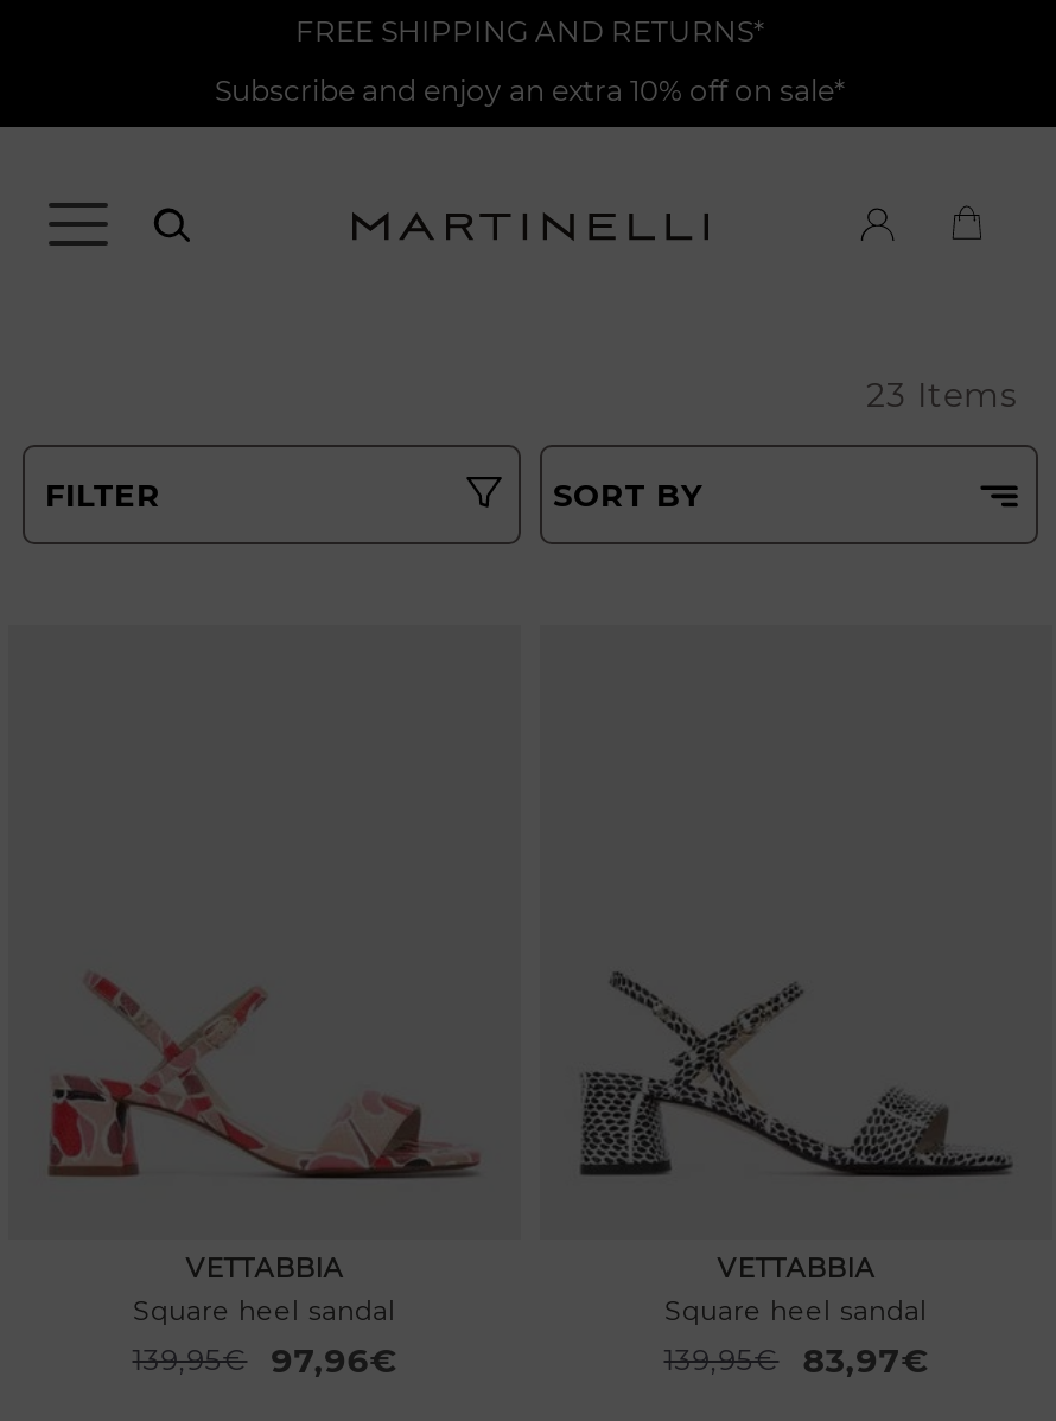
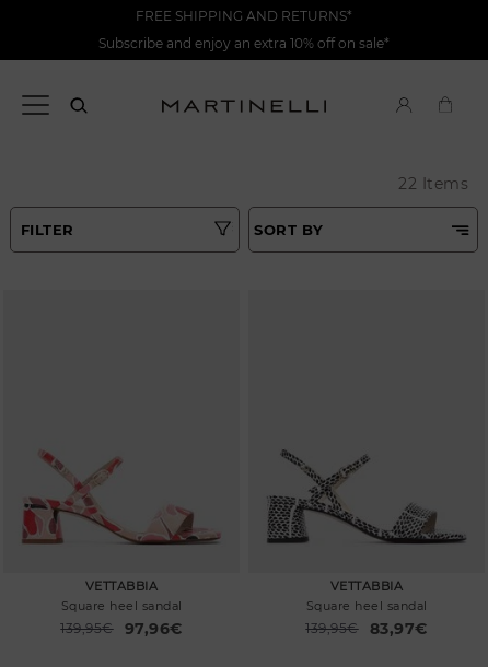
[866,374,1018,416] 23 Items -> [399,174,469,194] 22 Items

